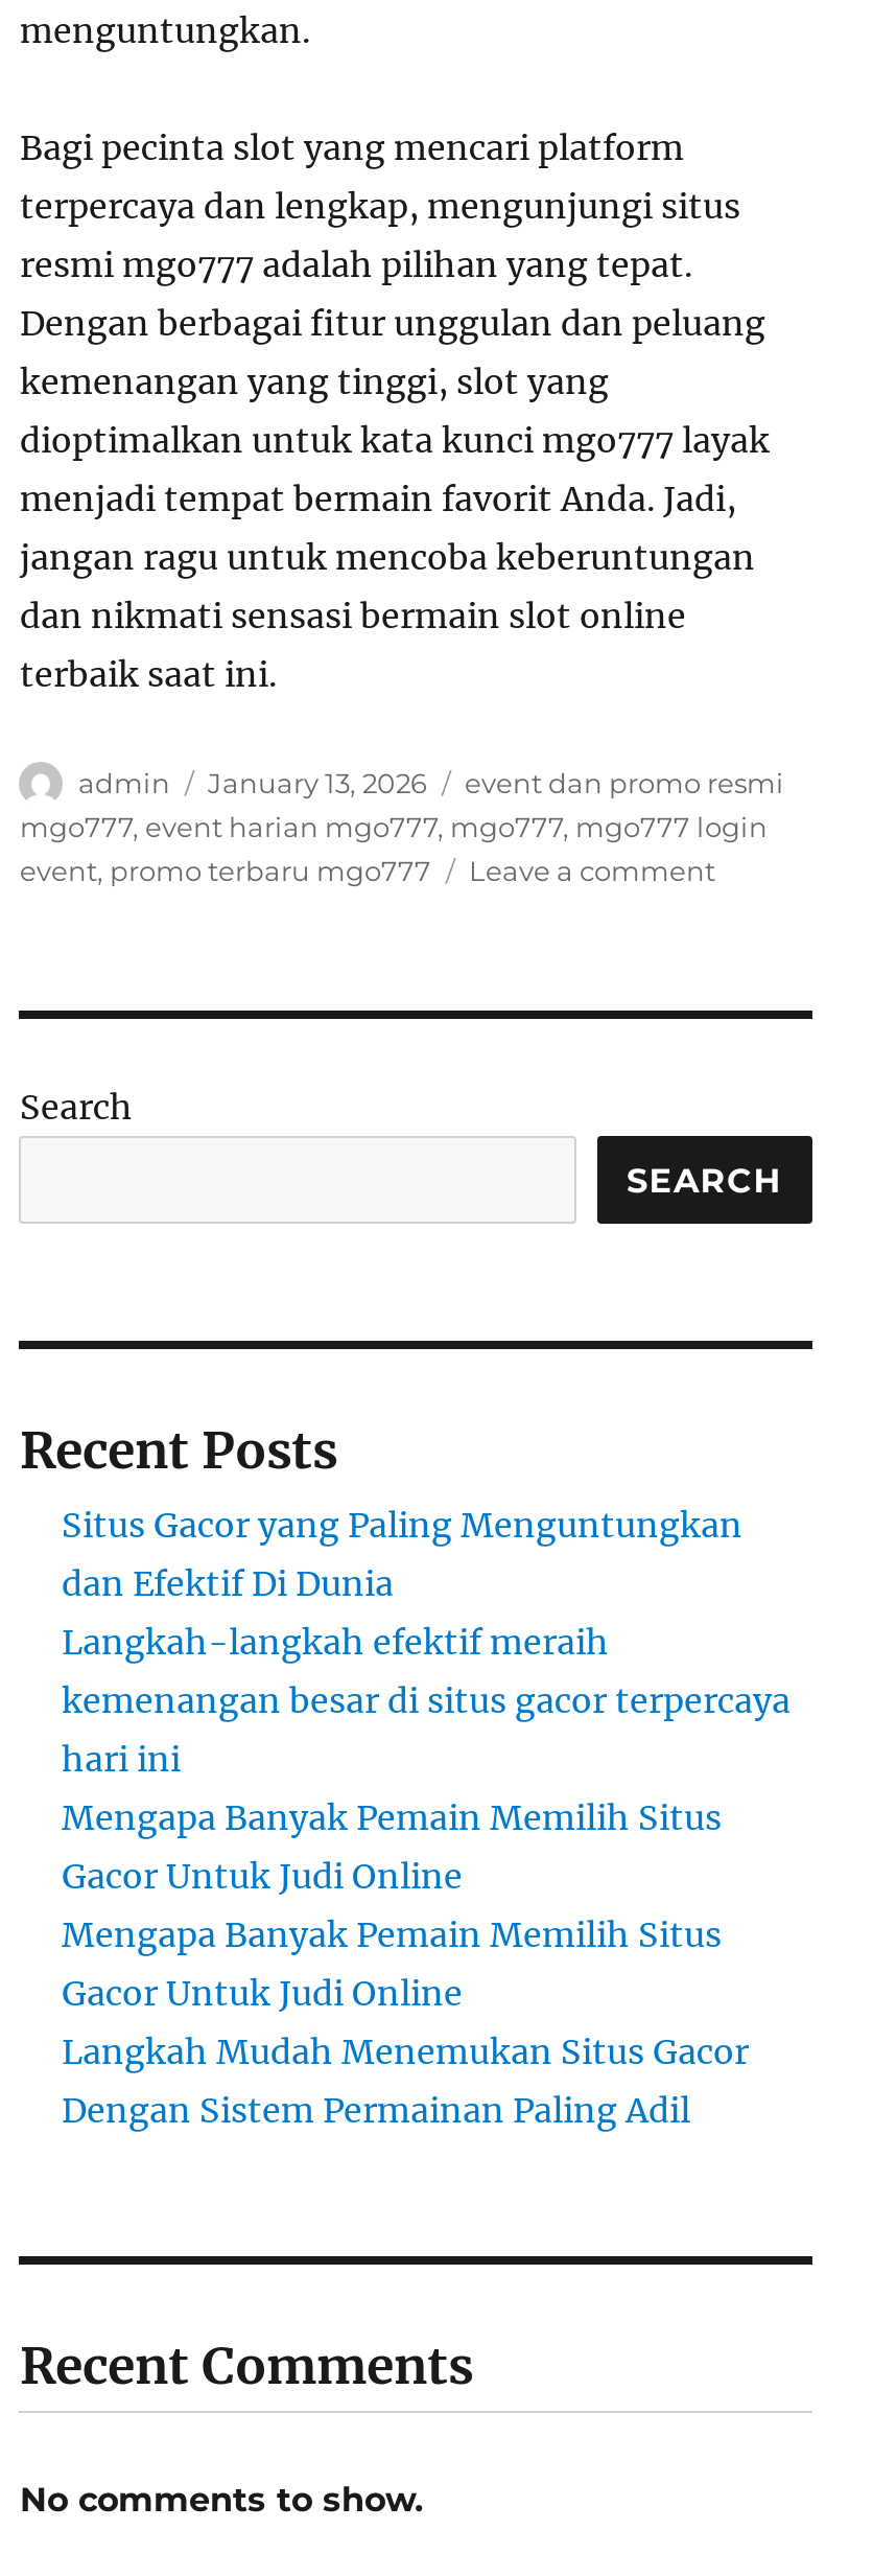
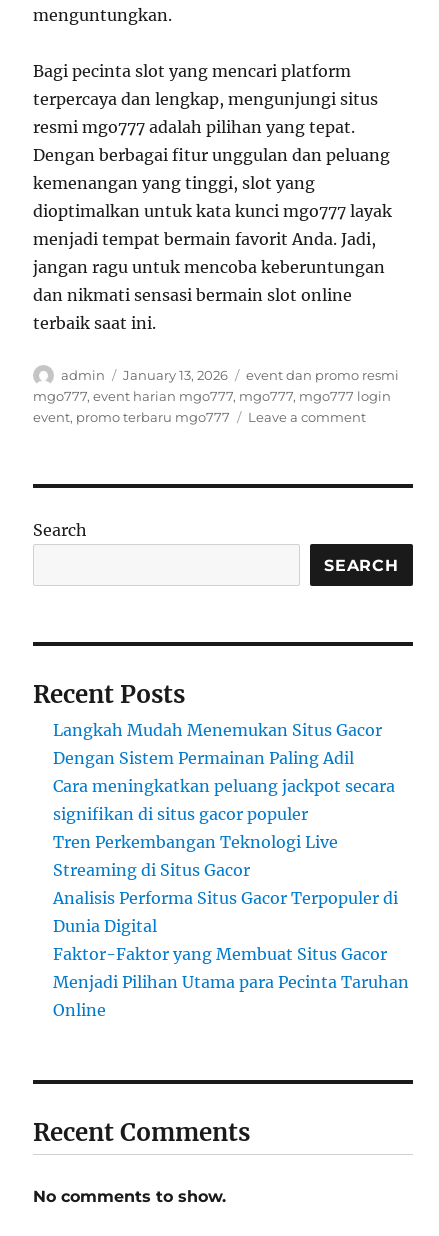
[62,1504,791,2014] Situs Gacor yang Paling Menguntungkan | dan Efektif Di Dunia | Langkah-langkah efektif meraih | kemenangan besar di situs gacor terpercaya | hari ini | Mengapa Banyak Pemain Memilih Situs | Gacor Untuk Judi Online | Mengapa Banyak Pemain Memilih Situs | Gacor Untuk Judi Online -> none
moved [62,2031,749,2131] -> [53,720,382,768]: Langkah Mudah Menemukan Situs Gacor | Dengan Sistem Permainan Paling Adil
none -> [53,776,409,1020] Cara meningkatkan peluang jackpot secara | signifikan di situs gacor populer | Tren Perkembangan Teknologi Live | Streaming di Situs Gacor | Analisis Performa Situs Gacor Terpopuler di | Dunia Digital | Faktor-Faktor yang Membuat Situs Gacor | Menjadi Pilihan Utama para Pecinta Taruhan | Online

